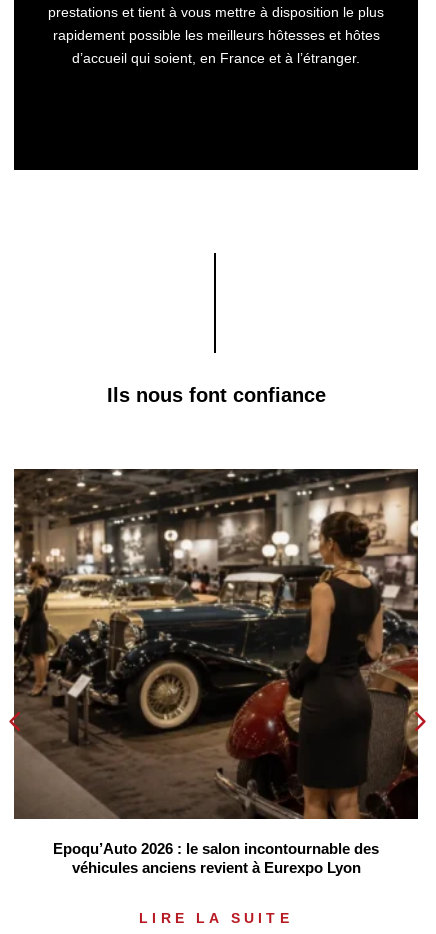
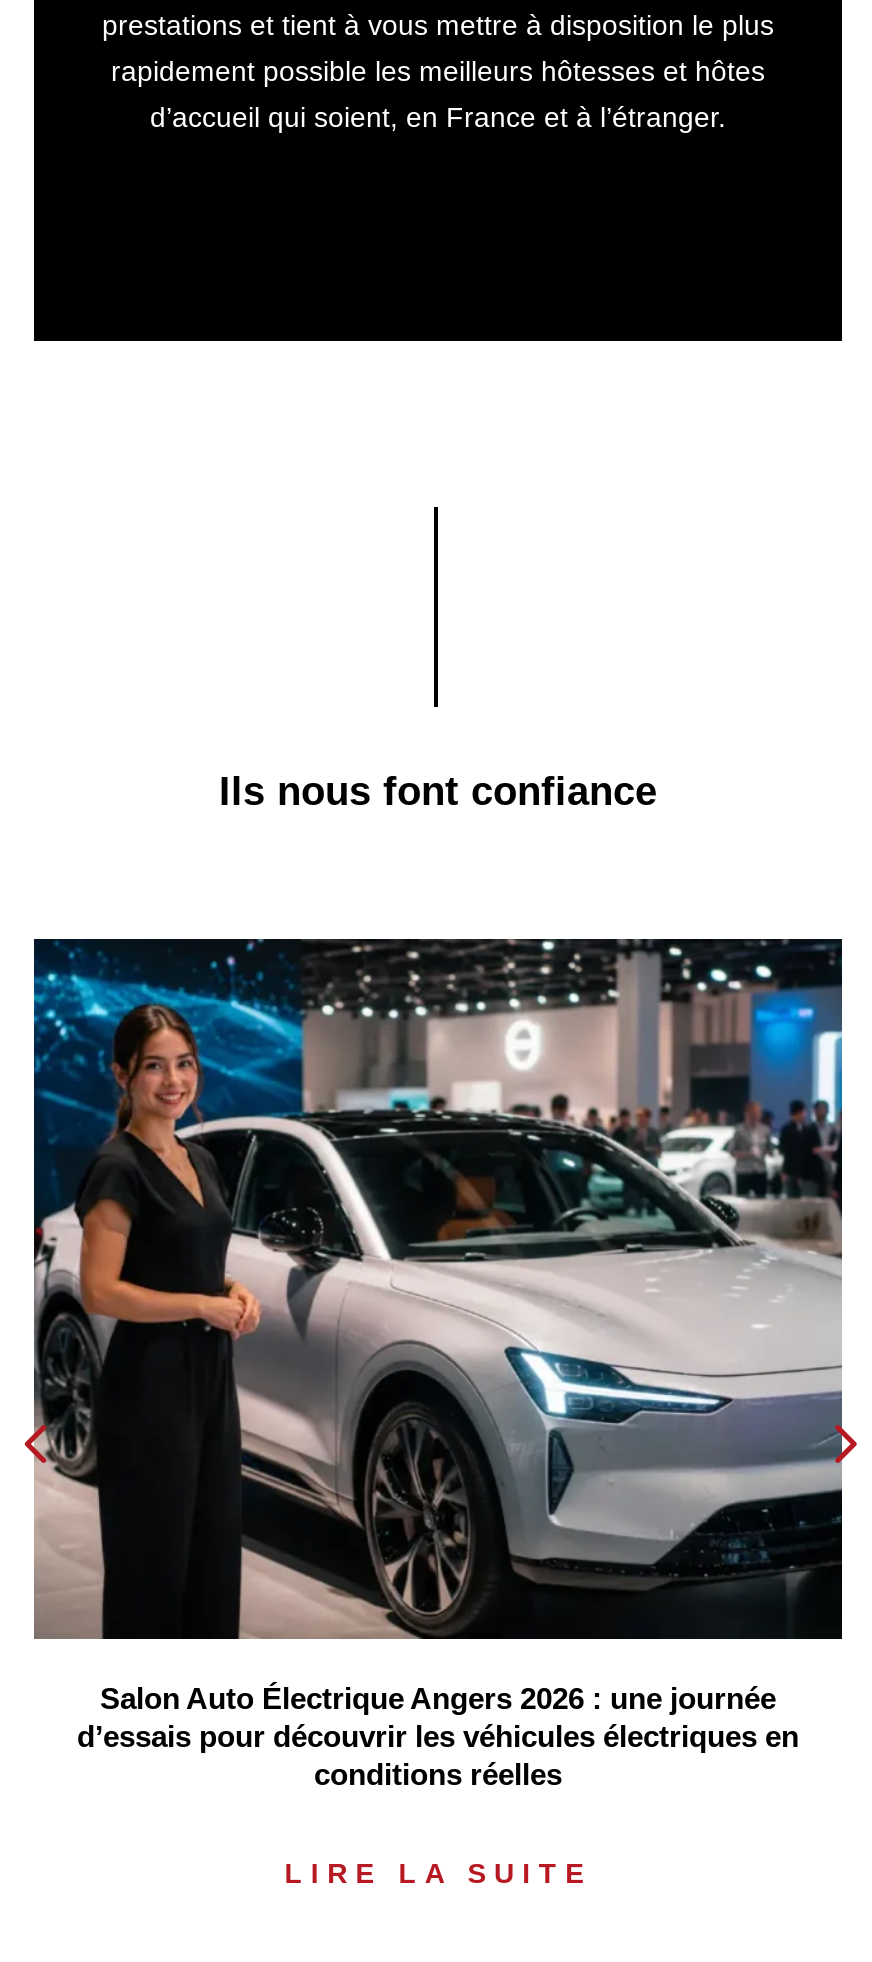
[13,468,419,876] [image] | Epoqu’Auto 2026 : le salon incontournable des | véhicules anciens revient à Eurexpo Lyon -> [32,936,844,1791] [image] | Salon Auto Électrique Angers 2026 : une journée | d’essais pour découvrir les véhicules électriques en | conditions réelles

